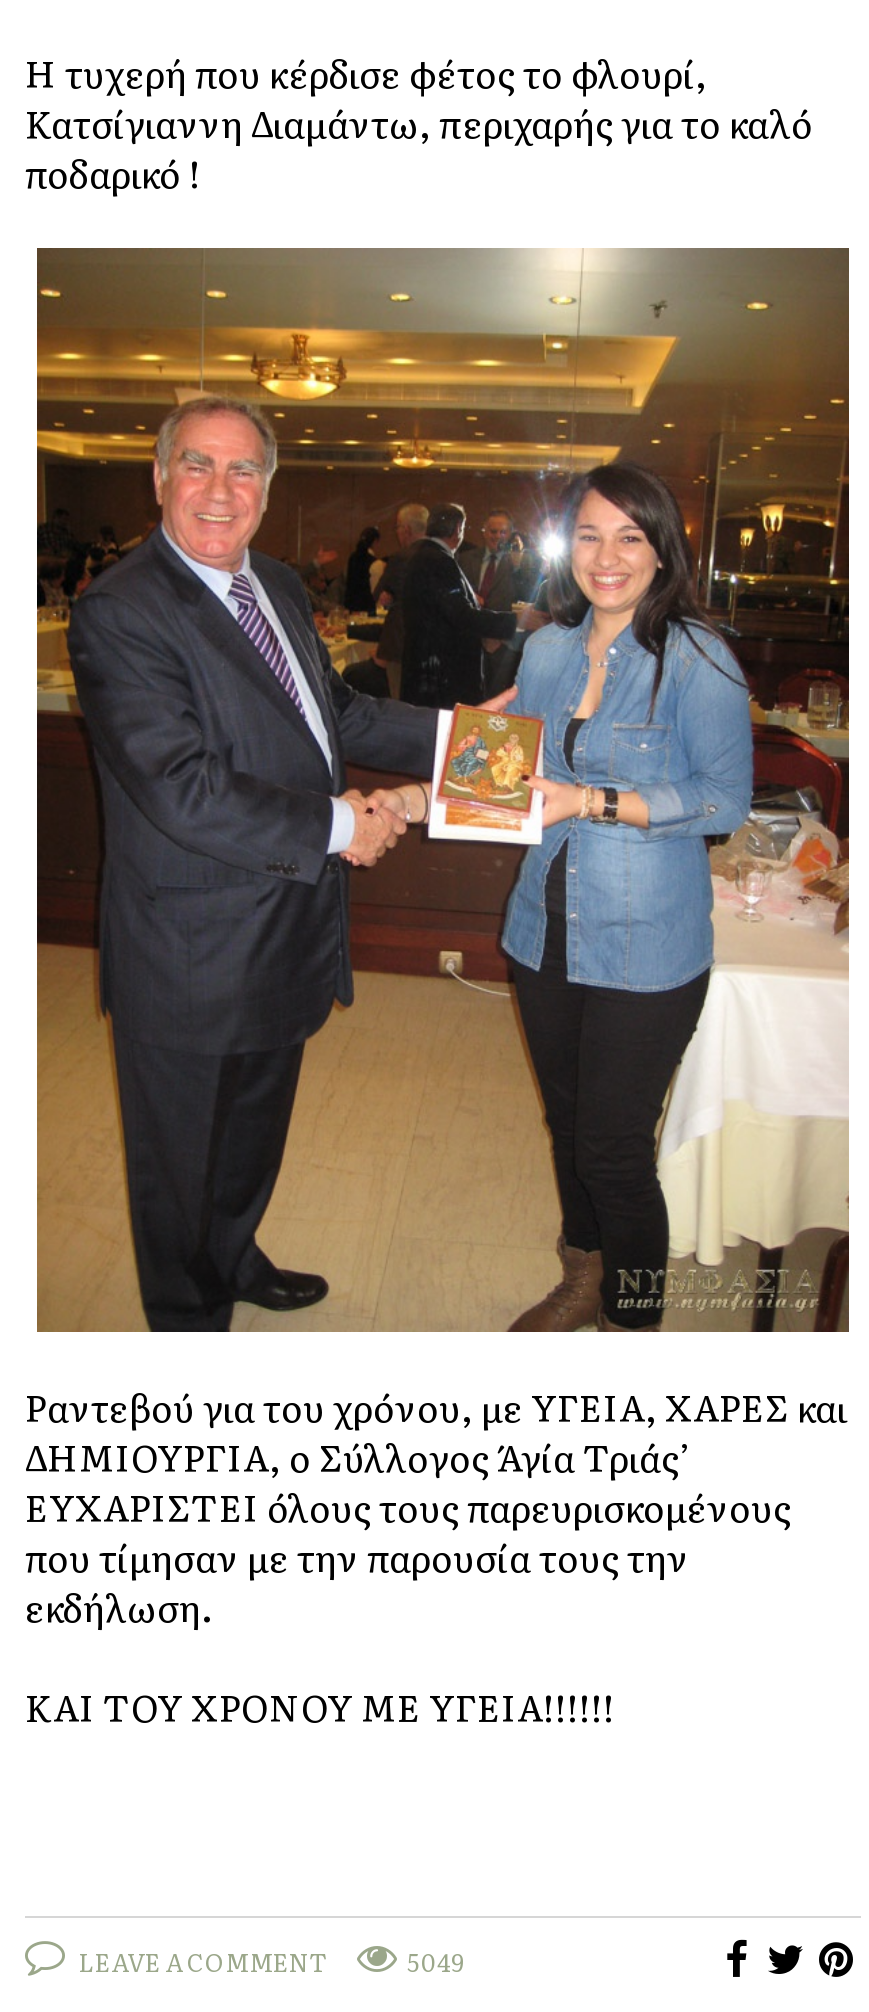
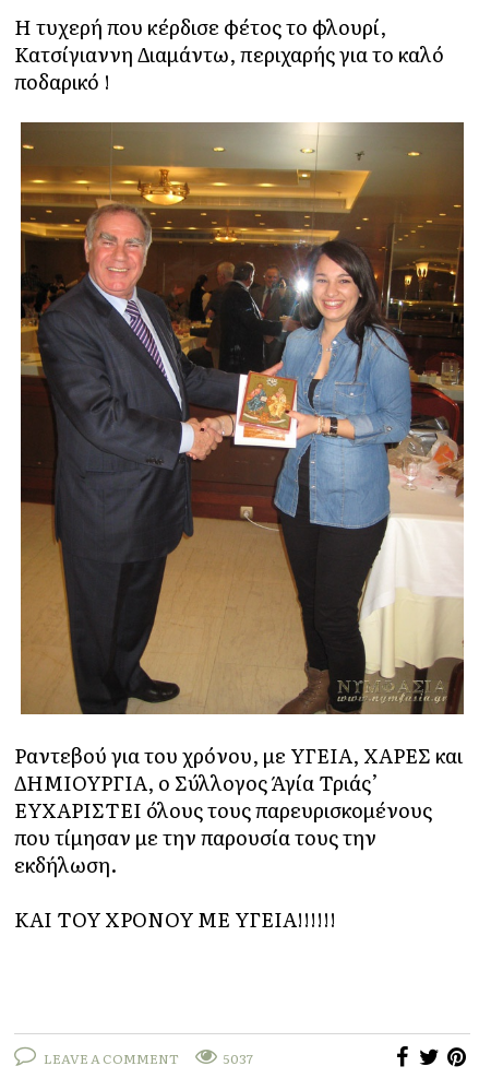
[407,1943,465,1979] 5049 -> [223,1048,253,1068] 5037

